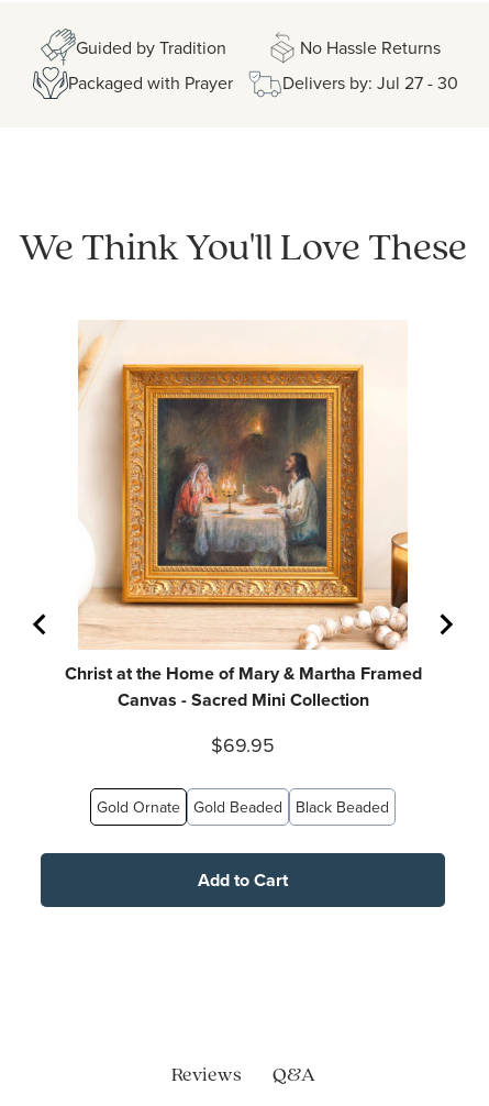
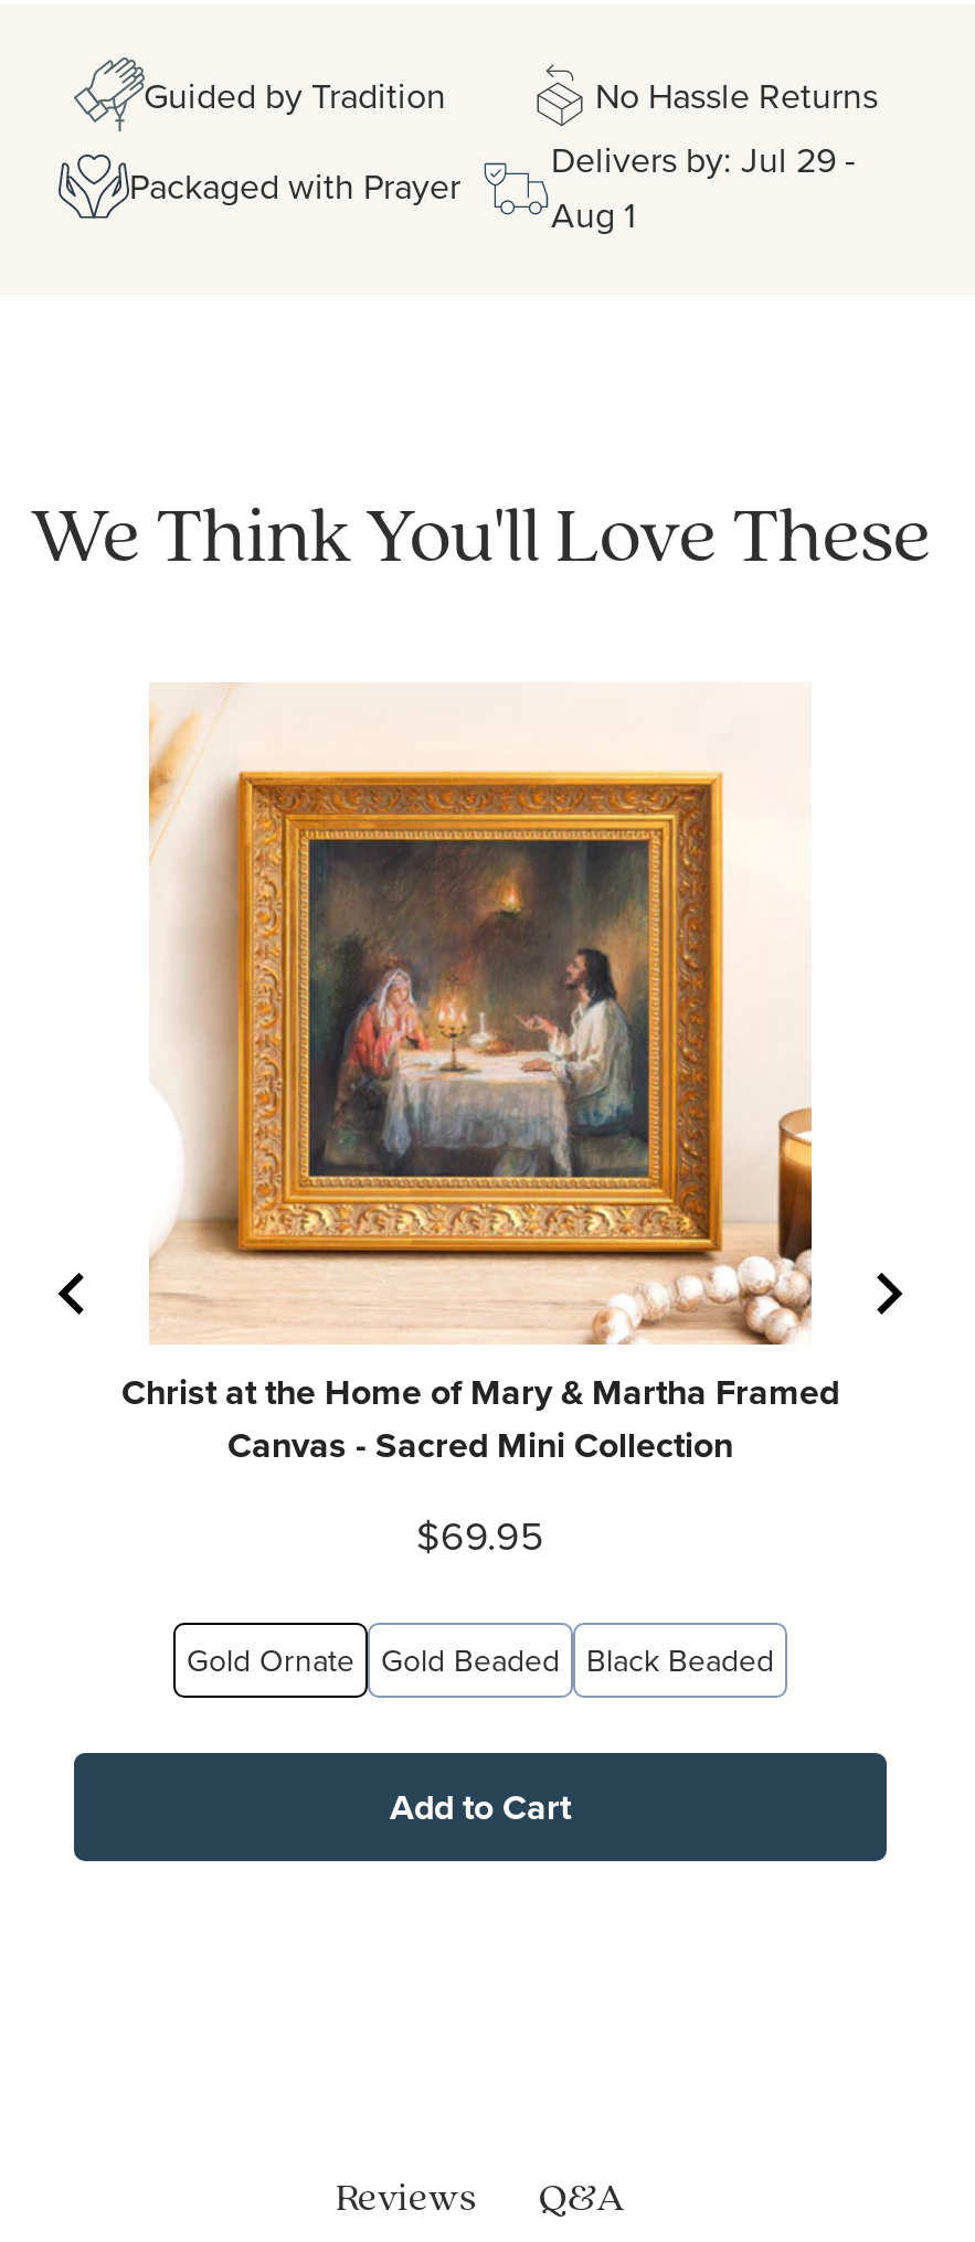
[282,70,458,95] Delivers by: Jul 27 - 30 -> [551,134,856,238] Delivers by: Jul 29 - | Aug 1

